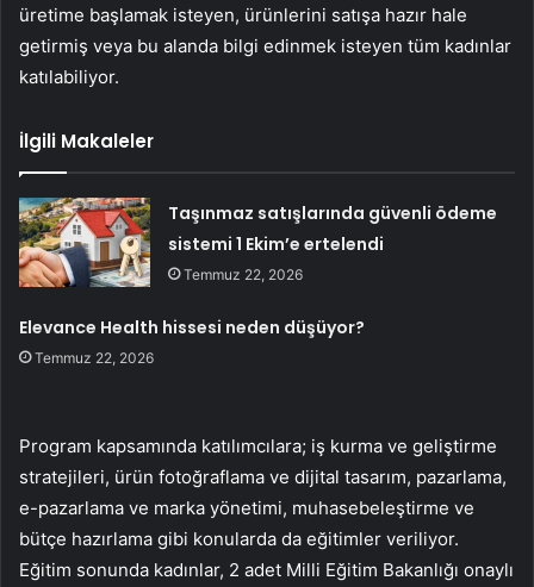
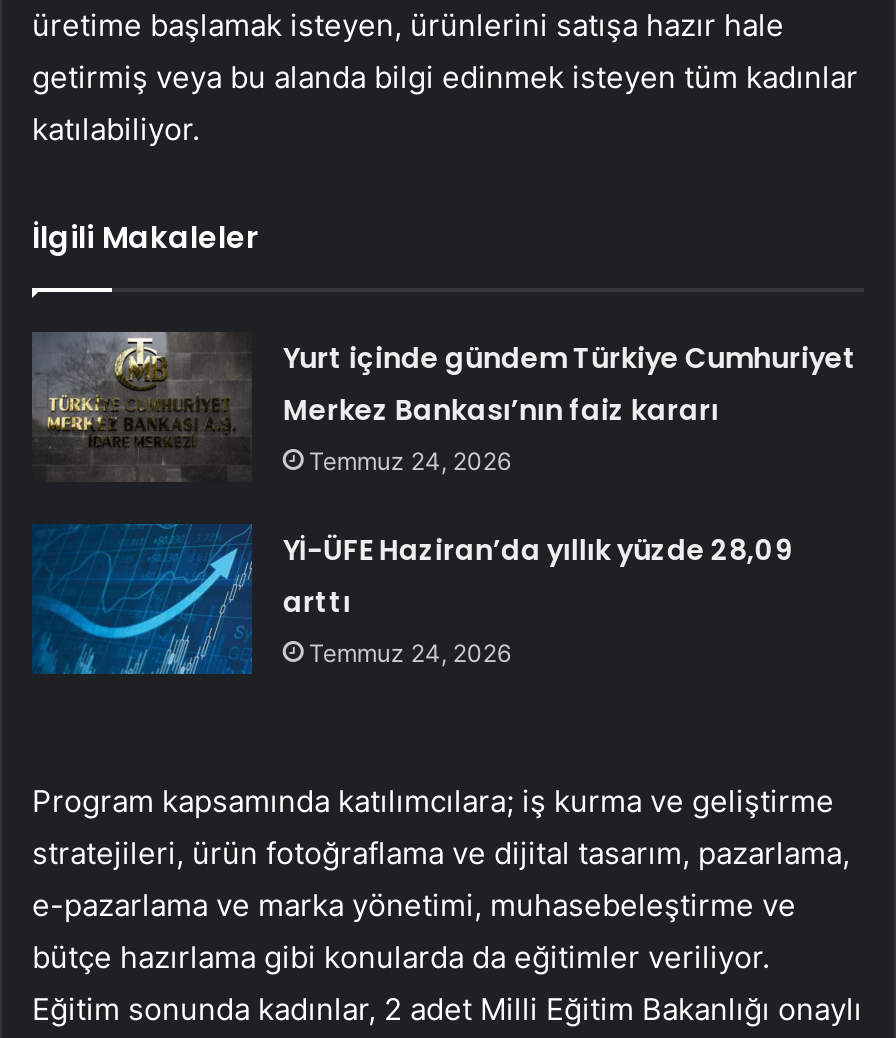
[18,196,497,288] [image] | Taşınmaz satışlarında güvenli ödeme | sistemi 1 Ekim’e ertelendi | Temmuz 22, 2026 -> [32,330,857,482] [image] | Yurt içinde gündem Türkiye Cumhuriyet | Merkez Bankası’nın faiz kararı | Temmuz 24, 2026
[19,316,365,367] Elevance Health hissesi neden düşüyor? | Temmuz 22, 2026 -> [283,530,793,668] Yİ-ÜFE Haziran’da yıllık yüzde 28,09 | arttı | Temmuz 24, 2026

